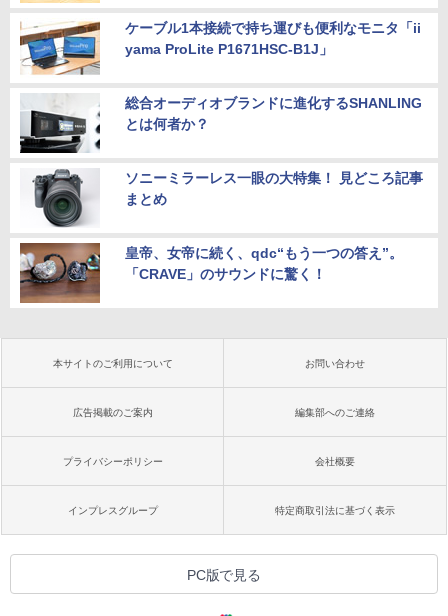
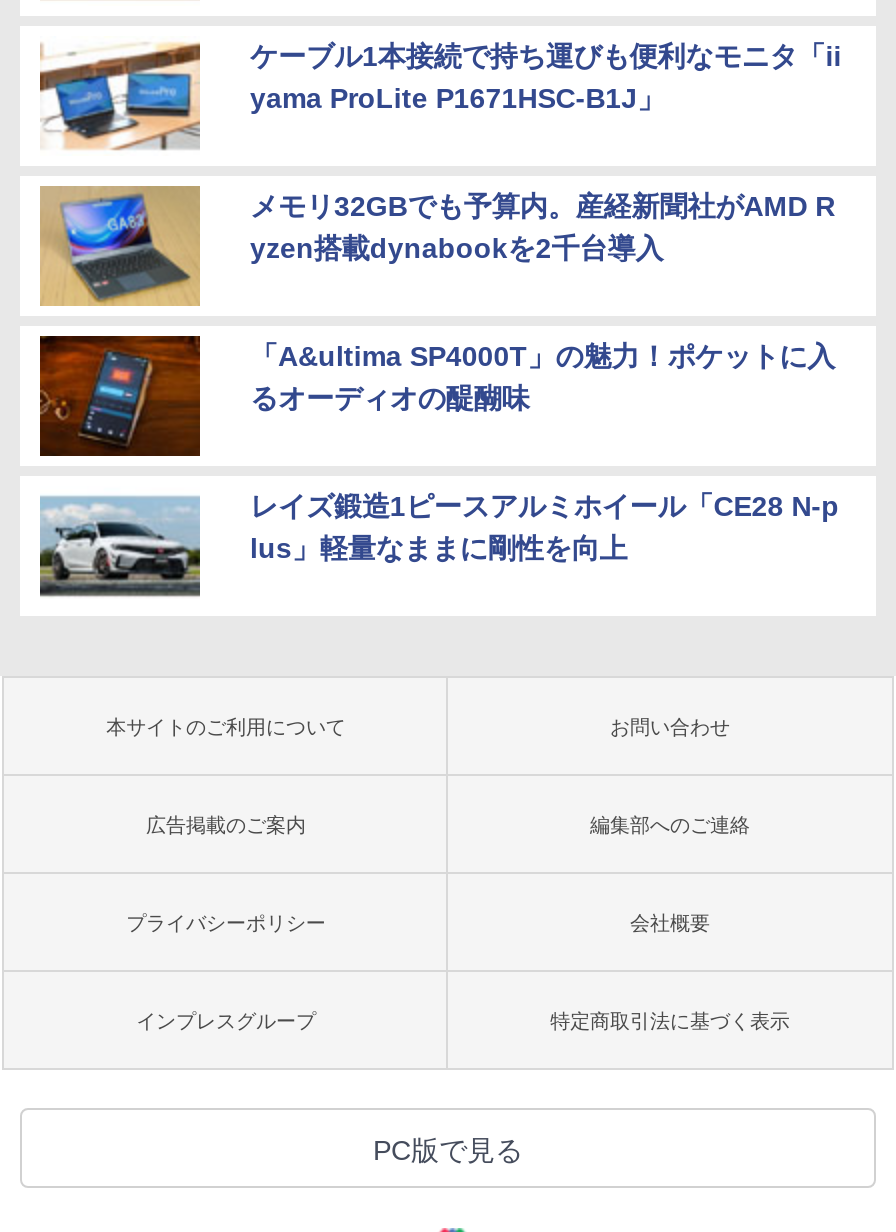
[19,93,422,154] [image] | 総合オーディオブランドに進化するSHANLING | とは何者か？ -> [38,184,835,308] [image] | メモリ32GBでも予算内。産経新聞社がAMD R | yzen搭載dynabookを2千台導入
[20,168,423,228] [image] | ソニーミラーレス一眼の大特集！ 見どころ記事 | まとめ -> [38,334,835,458] [image] | 「A&ultima SP4000T」の魅力！ポケットに入 | るオーディオの醍醐味
[19,242,403,304] [image] | 皇帝、女帝に続く、qdc“もう一つの答え”。 | 「CRAVE」のサウンドに驚く！ -> [40,486,839,606] [image] | レイズ鍛造1ピースアルミホイール「CE28 N-p | lus」軽量なままに剛性を向上

